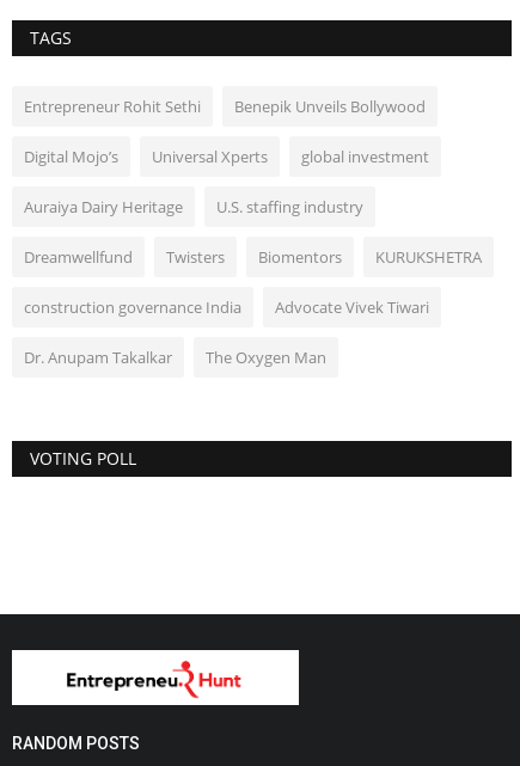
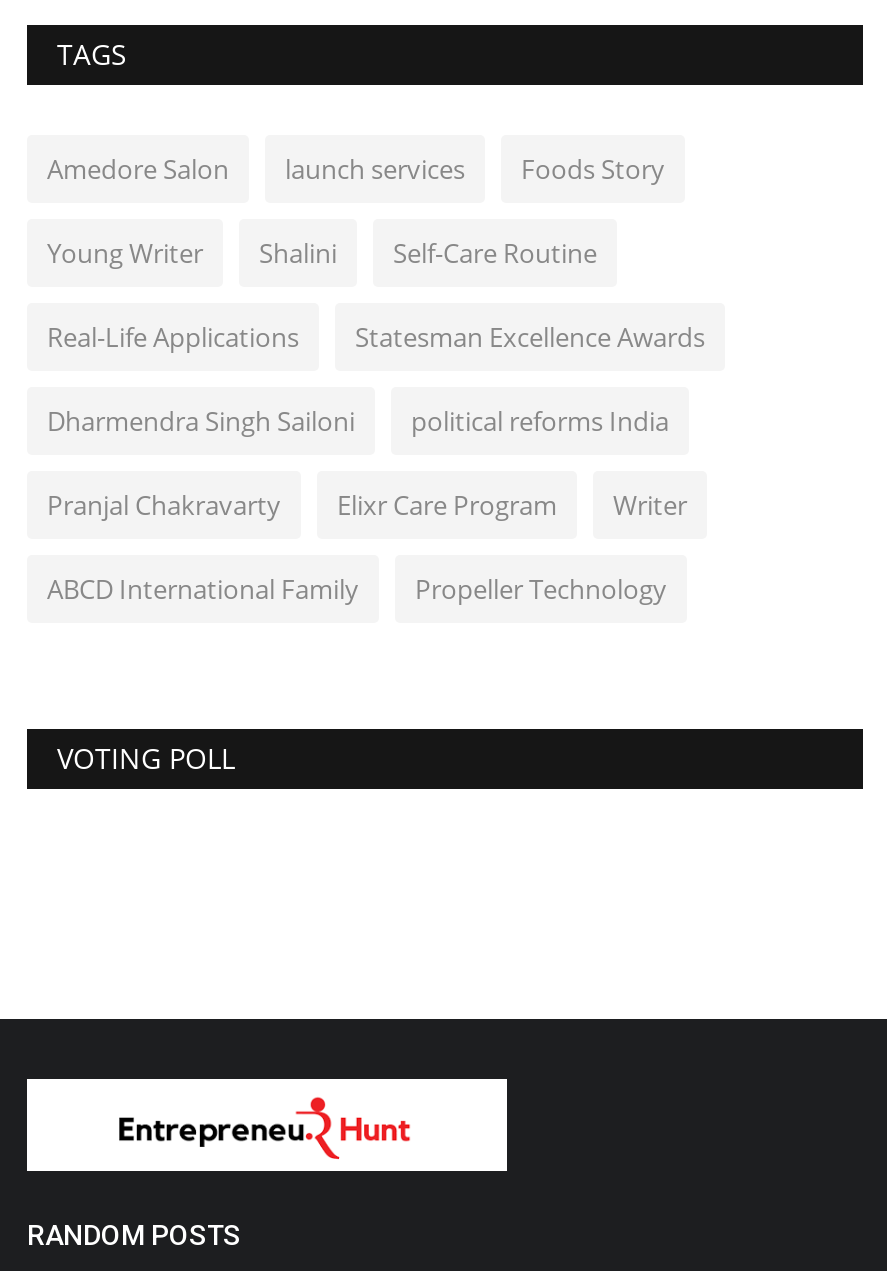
[24,95,426,117] Entrepreneur Rohit Sethi | Benepik Unveils Bollywood -> [47,151,665,187] Amedore Salon | launch services | Foods Story
[24,146,429,167] Digital Mojo’s | Universal Xperts | global investment -> [47,235,597,271] Young Writer | Shalini | Self-Care Routine
[24,196,363,217] Auraiya Dairy Heritage | U.S. staffing industry -> [47,319,705,355] Real-Life Applications | Statesman Excellence Awards
[24,246,482,267] Dreamwellfund | Twisters | Biomentors | KURUKSHETRA -> [47,403,669,439] Dharmendra Singh Sailoni | political reforms India
[24,296,429,318] construction governance India | Advocate Vivek Tiwari -> [47,487,687,523] Pranjal Chakravarty | Elixr Care Program | Writer
[24,346,326,368] Dr. Anupam Takalkar | The Oxygen Man -> [47,571,667,607] ABCD International Family | Propeller Technology

